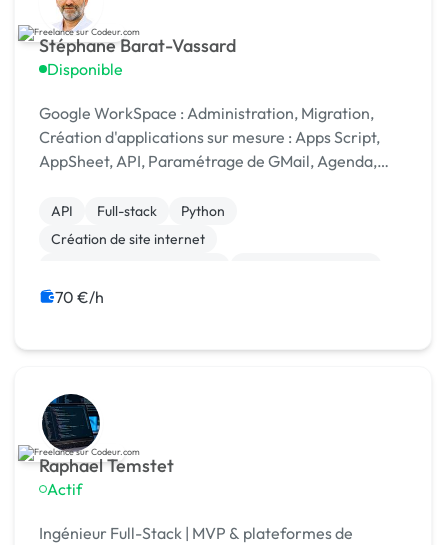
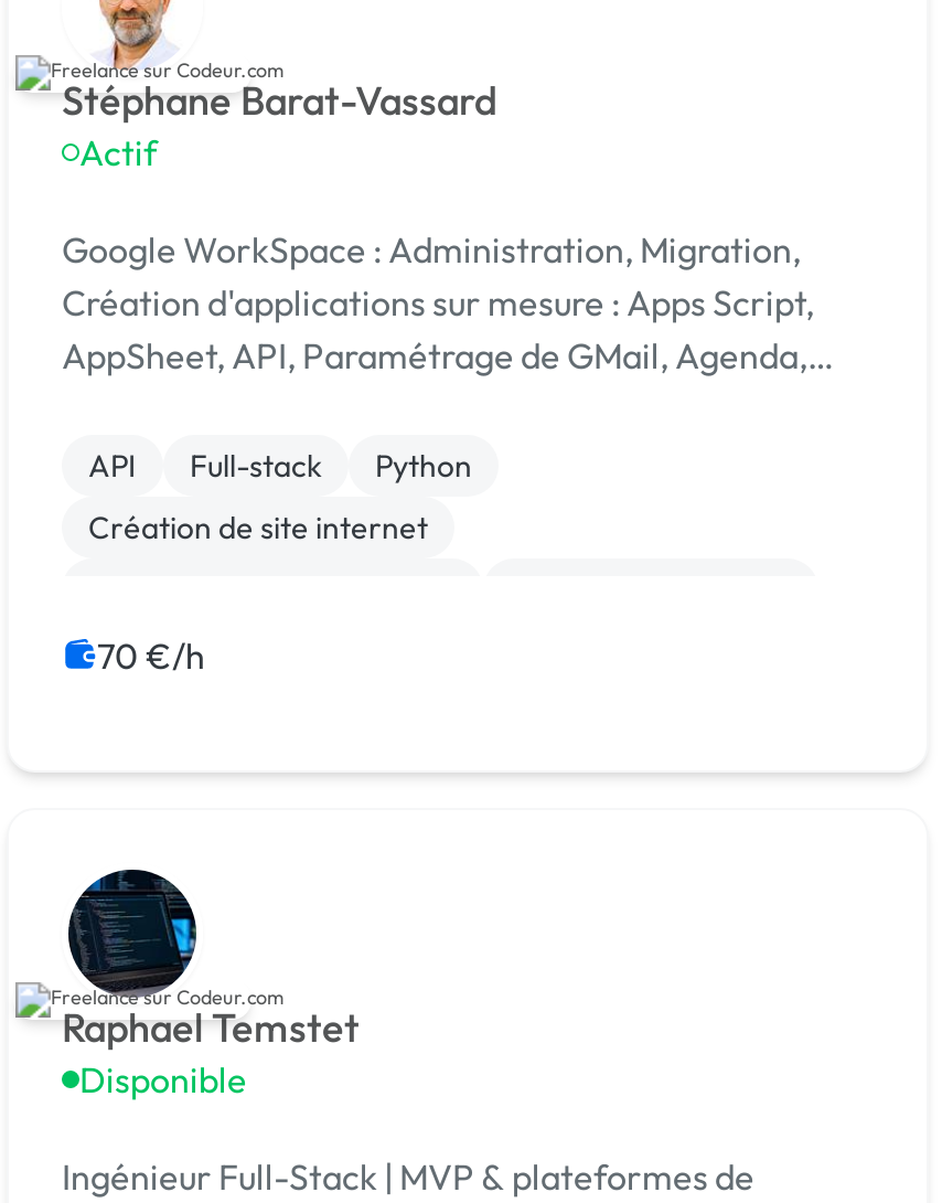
moved [47,59,123,79] -> [79,1058,247,1102]: Disponible
moved [47,479,82,499] -> [79,131,157,175]: Actif

